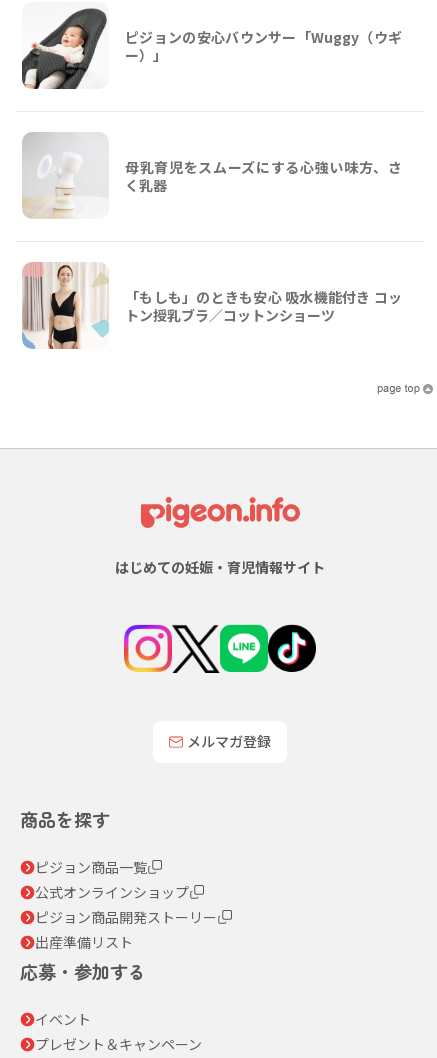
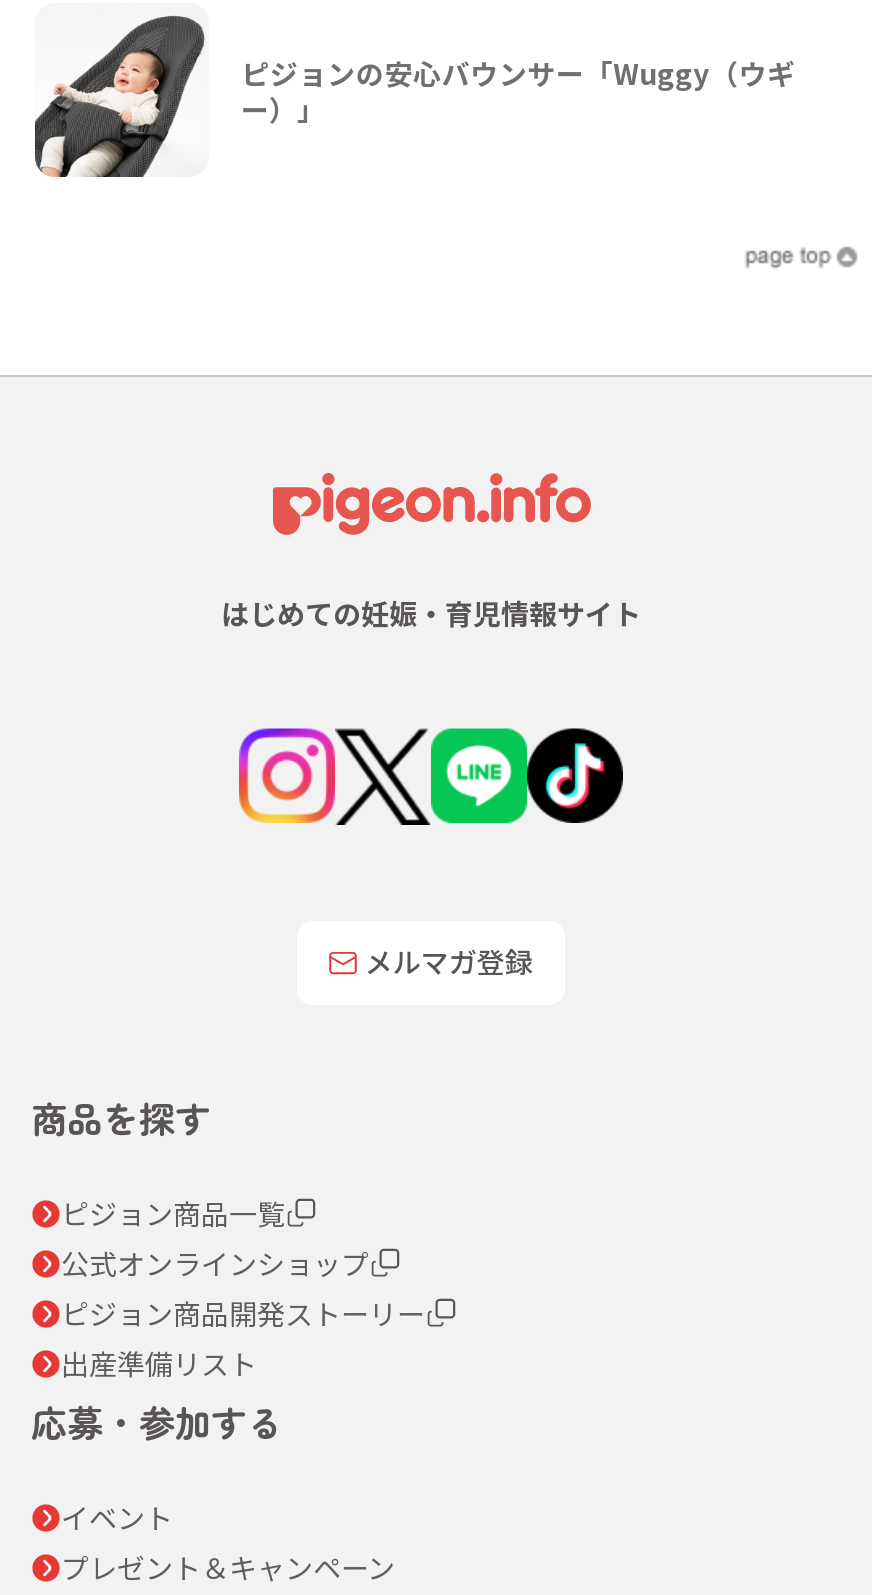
[22,132,81,219] [image] -> none
[125,157,402,195] 母乳育児をスムーズにする心強い味方、さ | く乳器 -> none
[22,262,402,350] [image] | 「もしも」のときも安心 吸水機能付き コッ | トン授乳ブラ／コットンショーツ -> none

